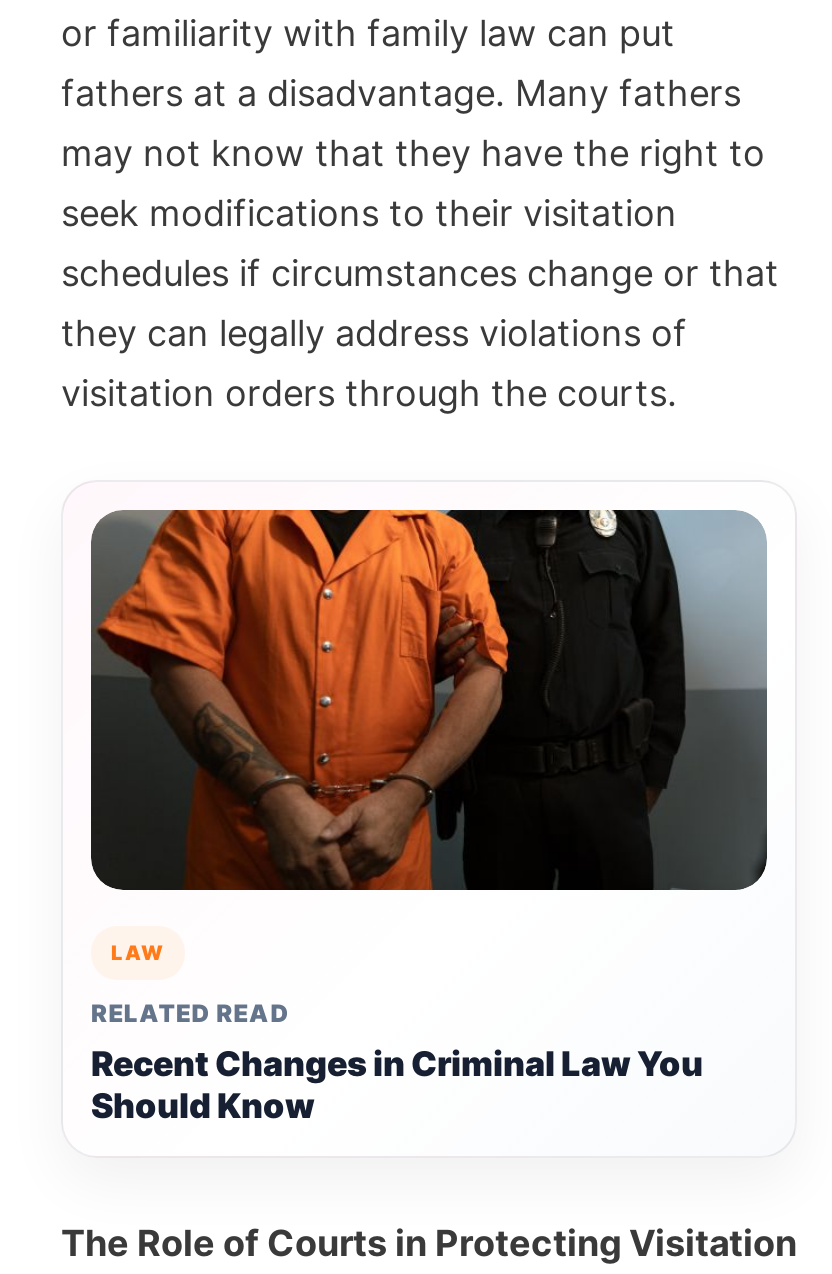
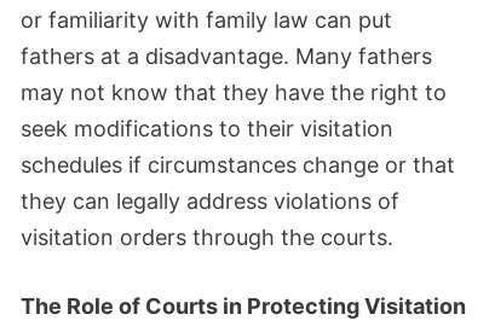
[89,508,769,1125] [image] | LAW | RELATED READ | Recent Changes in Criminal Law You | Should Know -> none

